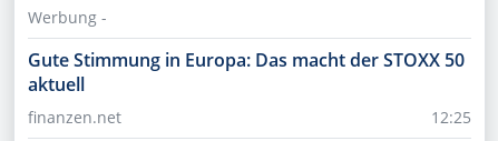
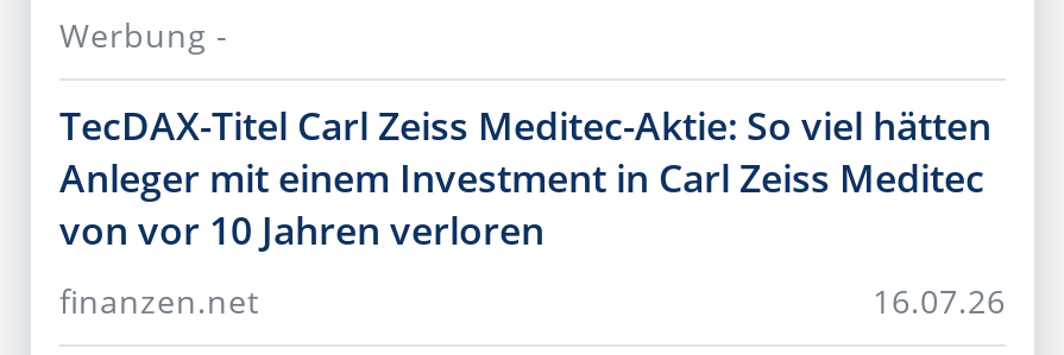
[28,48,465,97] Gute Stimmung in Europa: Das macht der STOXX 50 | aktuell -> [59,101,991,257] TecDAX-Titel Carl Zeiss Meditec-Aktie: So viel hätten | Anleger mit einem Investment in Carl Zeiss Meditec | von vor 10 Jahren verloren
[431,107,471,128] 12:25 -> [873,279,1006,324] 16.07.26

